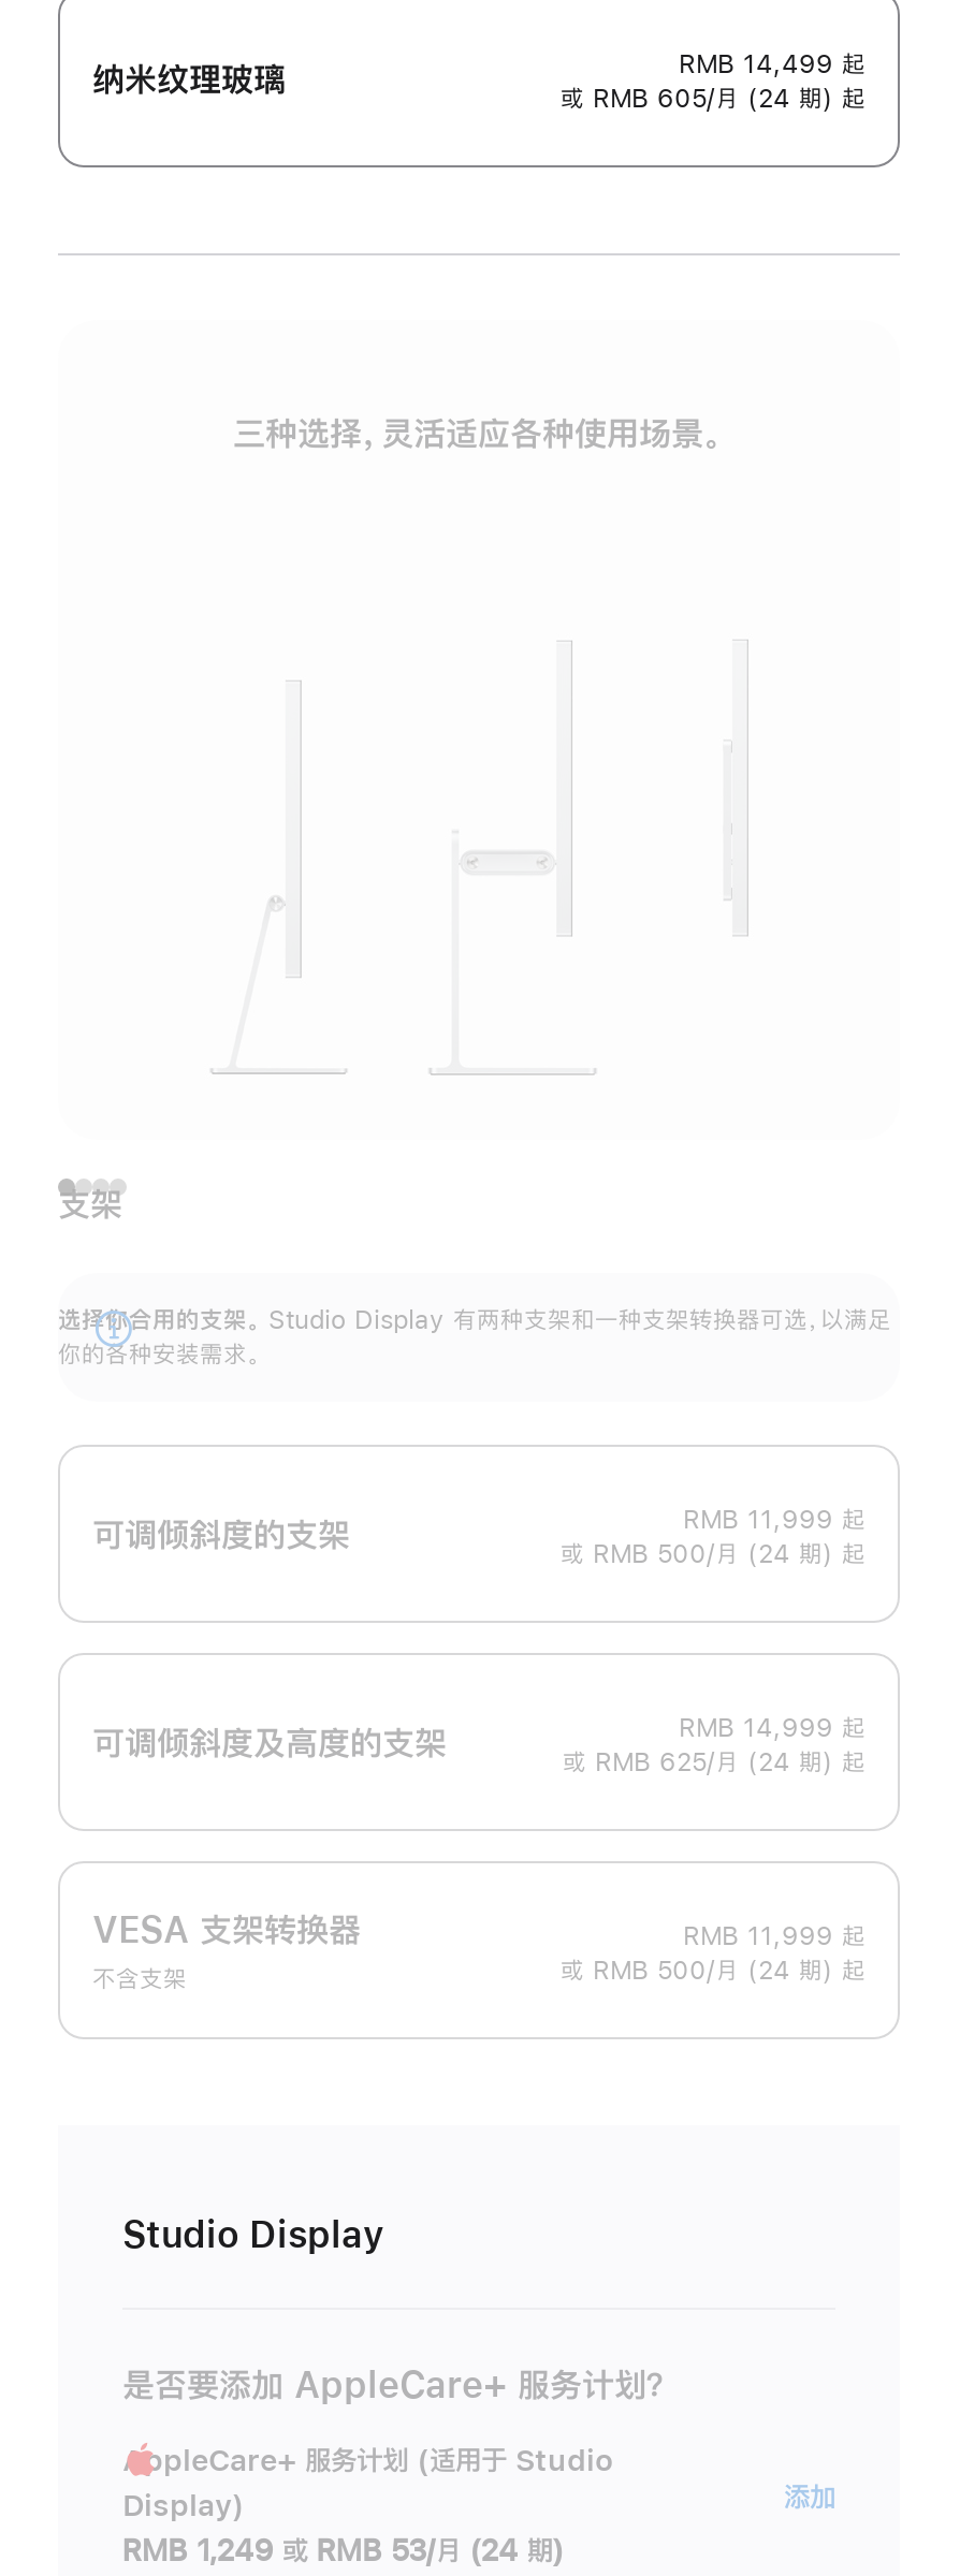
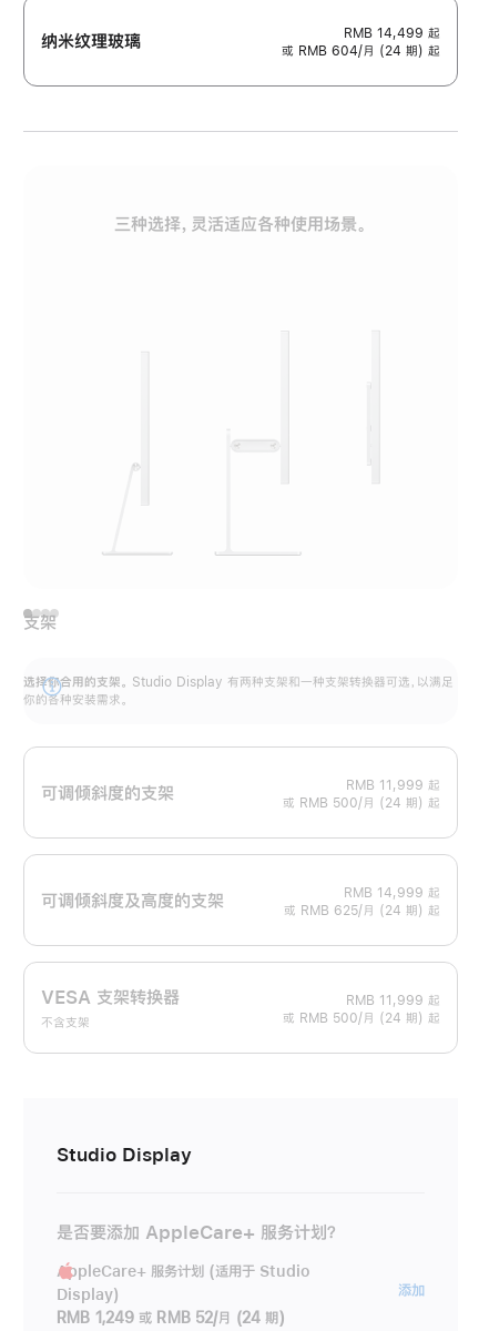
[561,86,866,112] 或 RMB 605/月 (24 期) 起 -> [282,45,440,58] 或 RMB 604/月 (24 期) 起
[122,2536,564,2566] RMB 1,249 或 RMB 53/月 (24 期) -> [57,1310,285,1326] RMB 1,249 或 RMB 52/月 (24 期)

